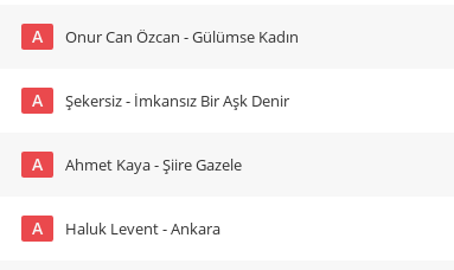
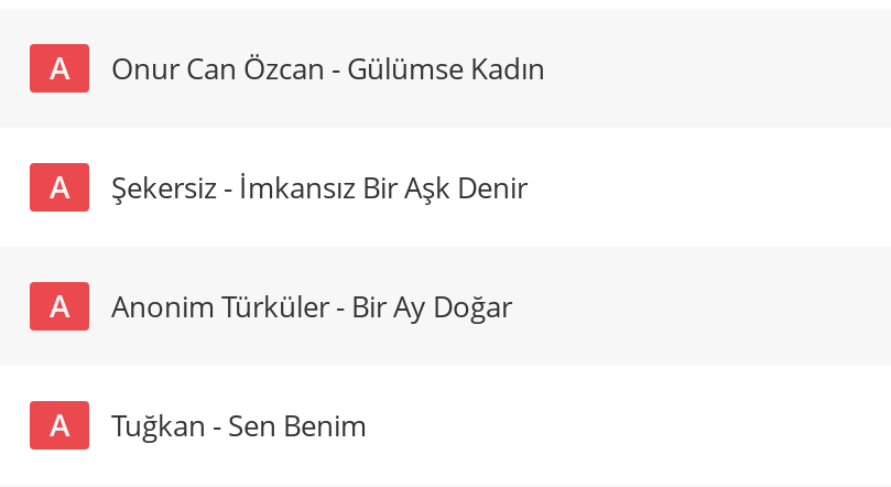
[65,154,242,175] Ahmet Kaya - Şiire Gazele -> [111,286,512,326] Anonim Türküler - Bir Ay Doğar
[65,218,220,239] Haluk Levent - Ankara -> [111,405,367,445] Tuğkan - Sen Benim

